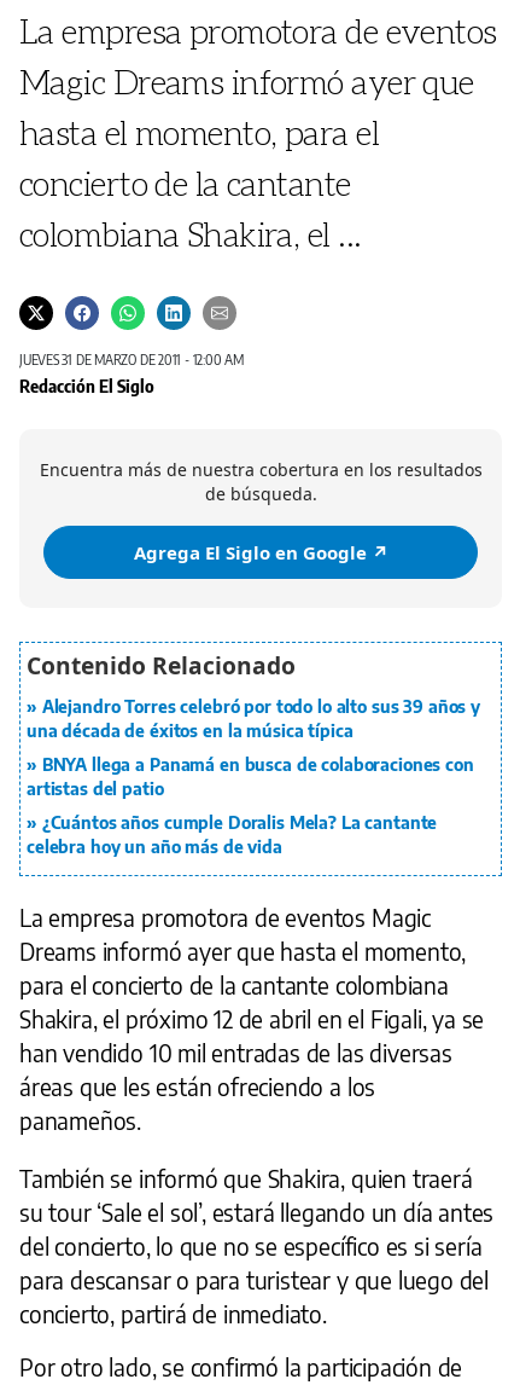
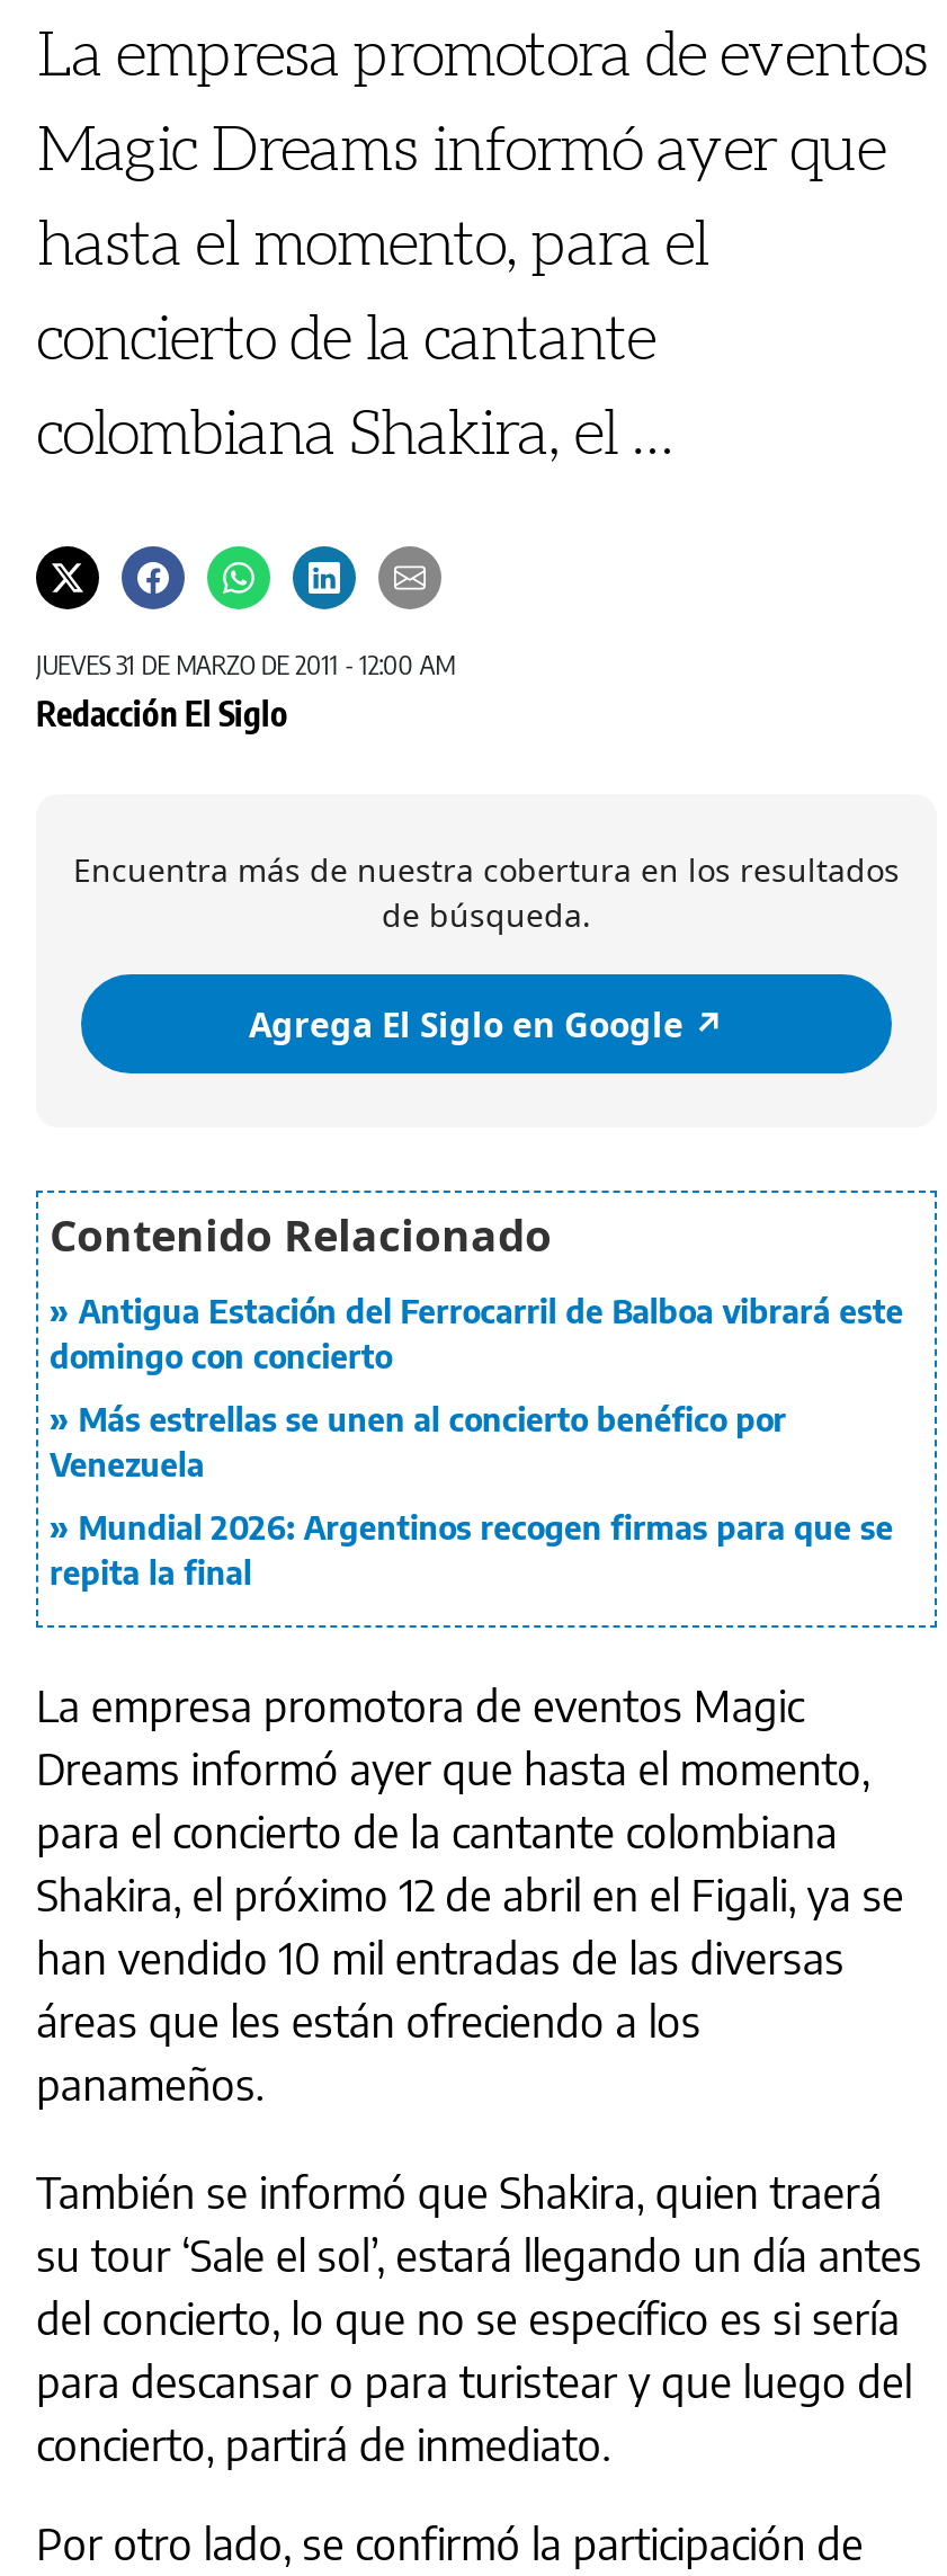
[27,696,480,741] Alejandro Torres celebró por todo lo alto sus 39 años y | una década de éxitos en la música típica -> [50,1292,903,1376] Antigua Estación del Ferrocarril de Balboa vibrará este | domingo con concierto
[27,754,474,799] BNYA llega a Panamá en busca de colaboraciones con | artistas del patio -> [50,1401,786,1484] Más estrellas se unen al concierto benéfico por | Venezuela
[27,812,437,857] ¿Cuántos años cumple Doralis Mela? La cantante | celebra hoy un año más de vida -> [50,1509,893,1592] Mundial 2026: Argentinos recogen firmas para que se | repita la final

